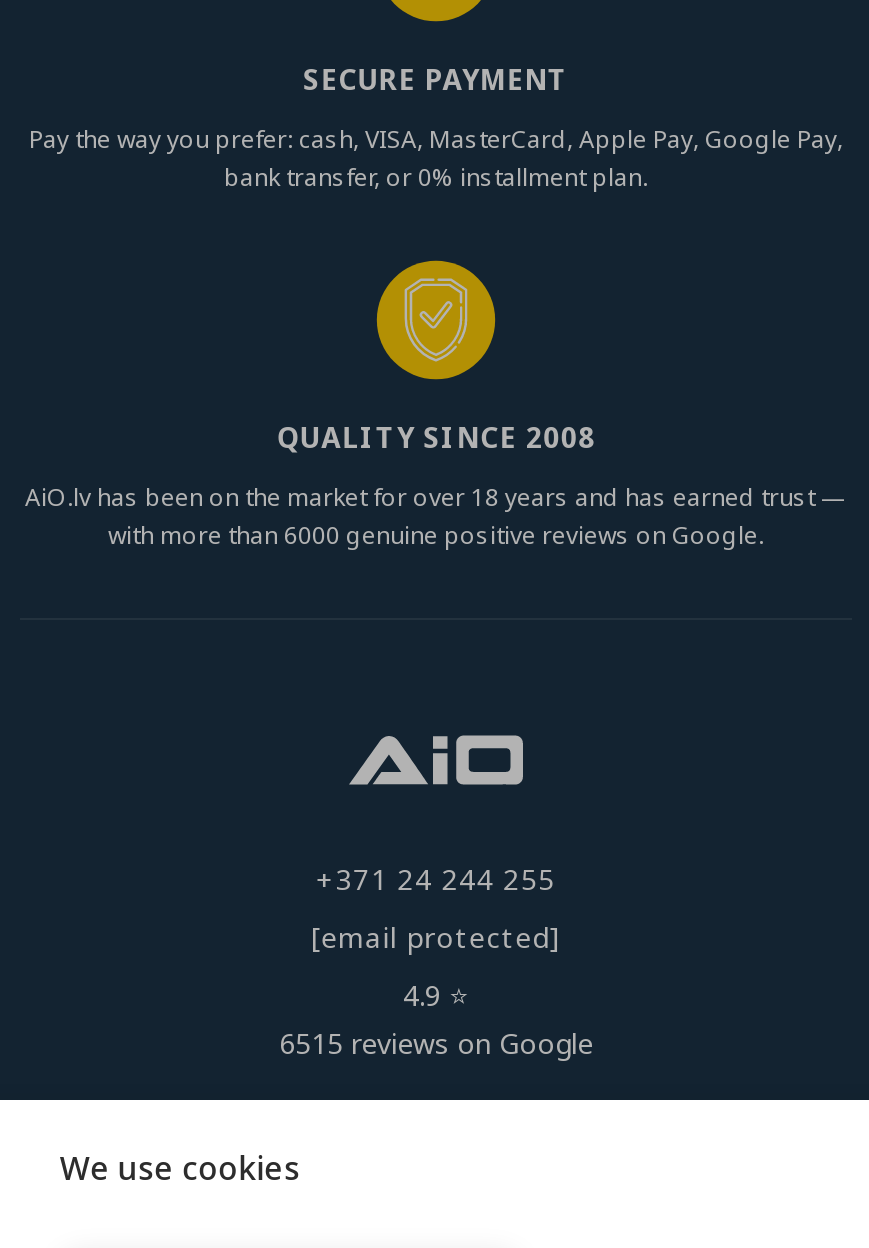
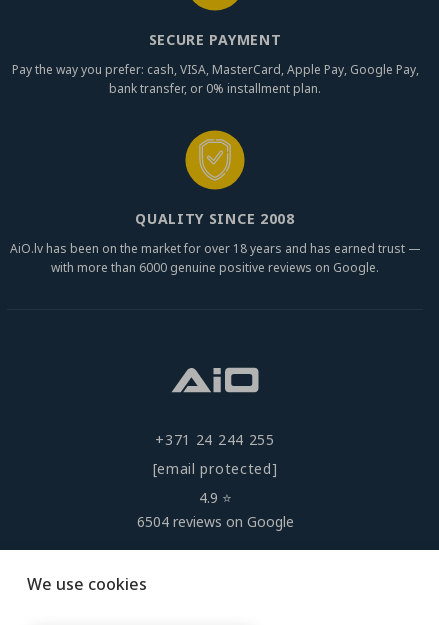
[279,1024,593,1062] 6515 reviews on Google -> [136,512,293,531] 6504 reviews on Google

